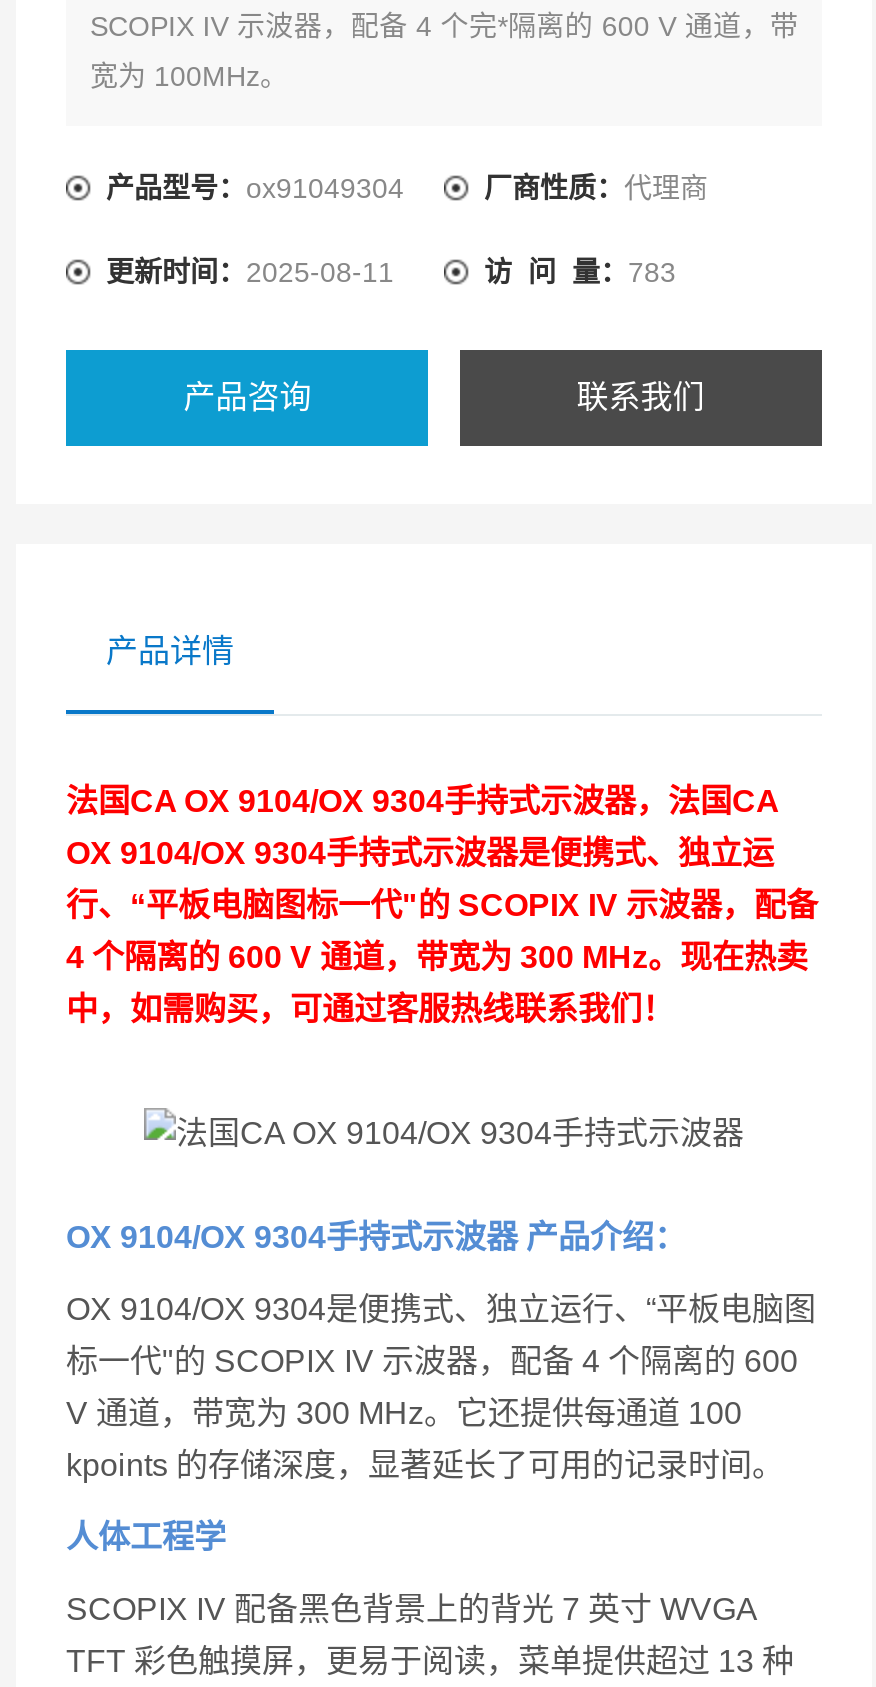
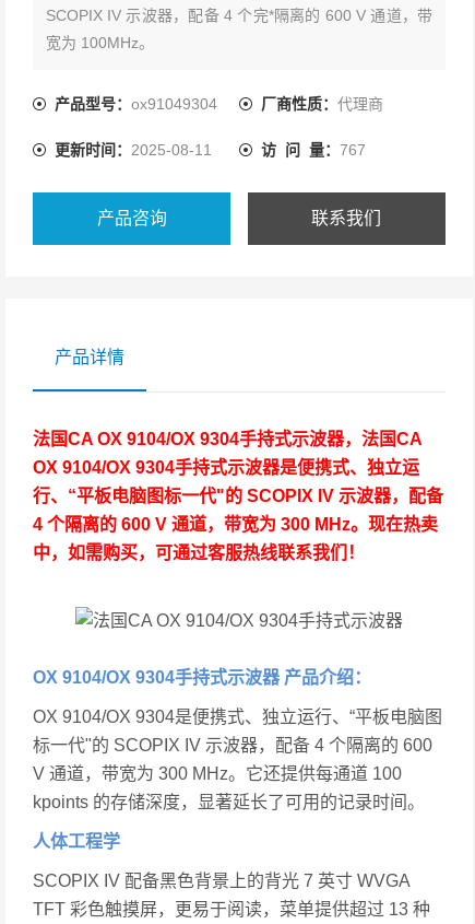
[484,256,676,288] 访 问 量：783 -> [261,141,366,159] 访 问 量：767

